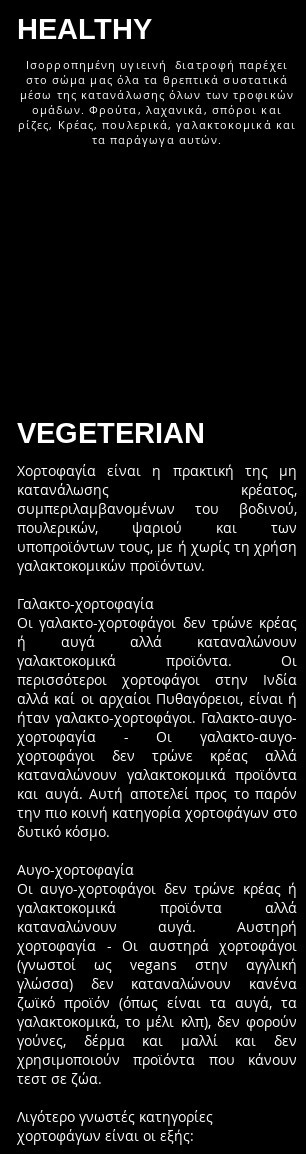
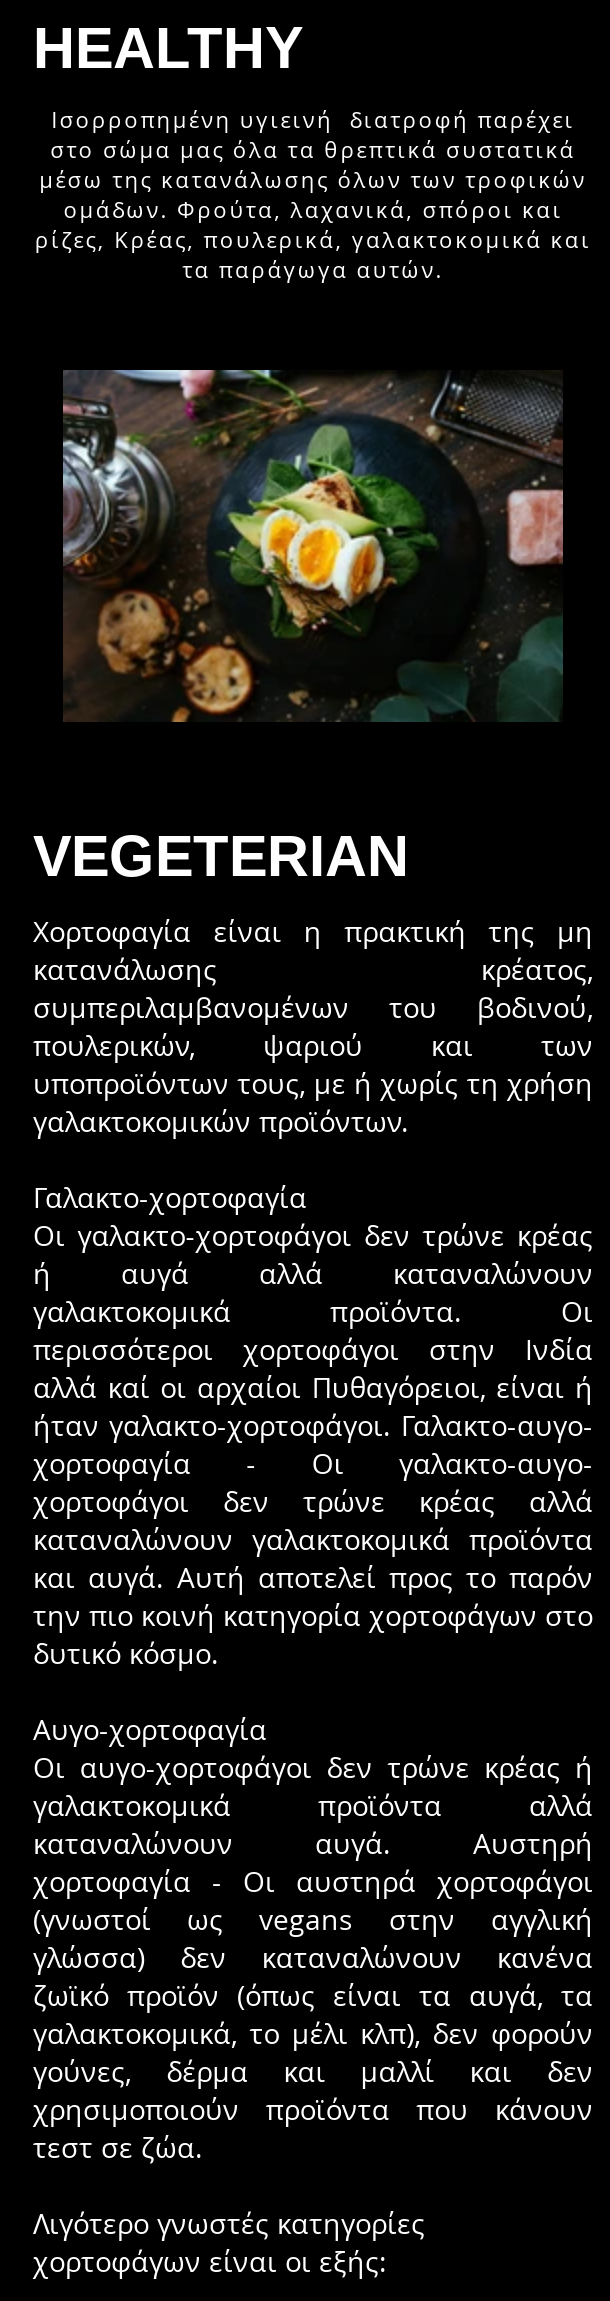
none -> [61,368,565,724] [image]

